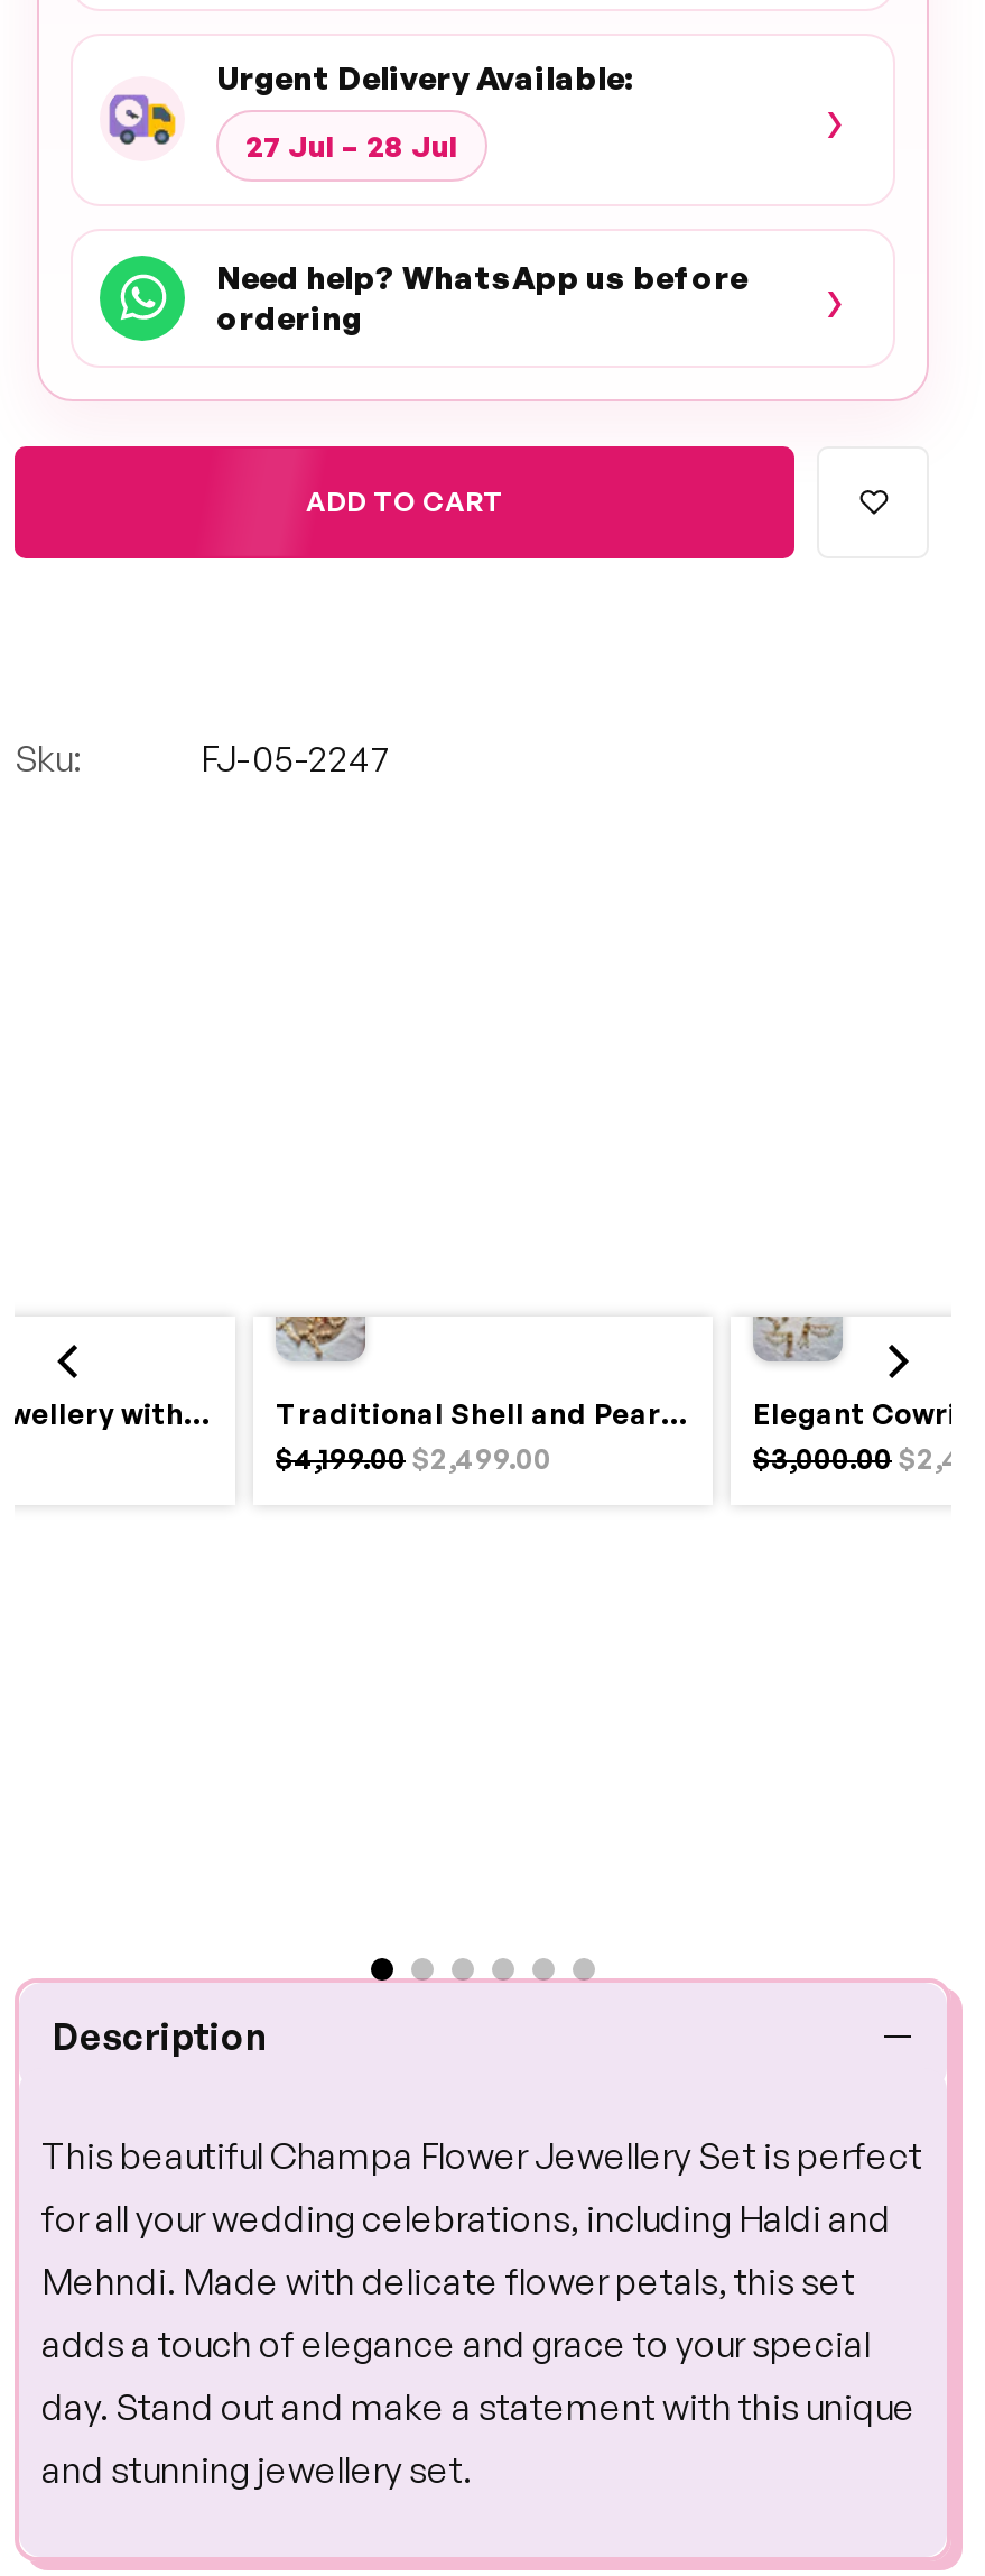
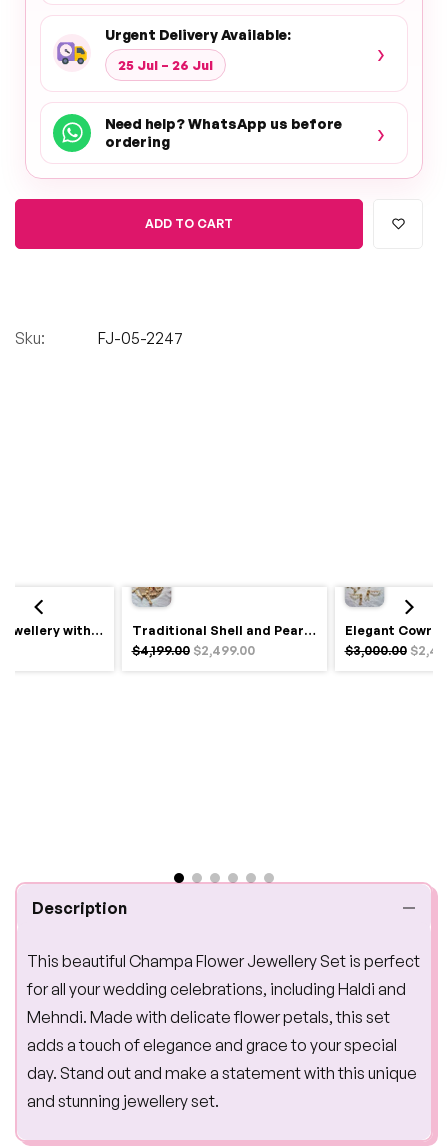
[245,127,458,163] 27 Jul – 28 Jul -> [118,57,213,73] 25 Jul – 26 Jul

